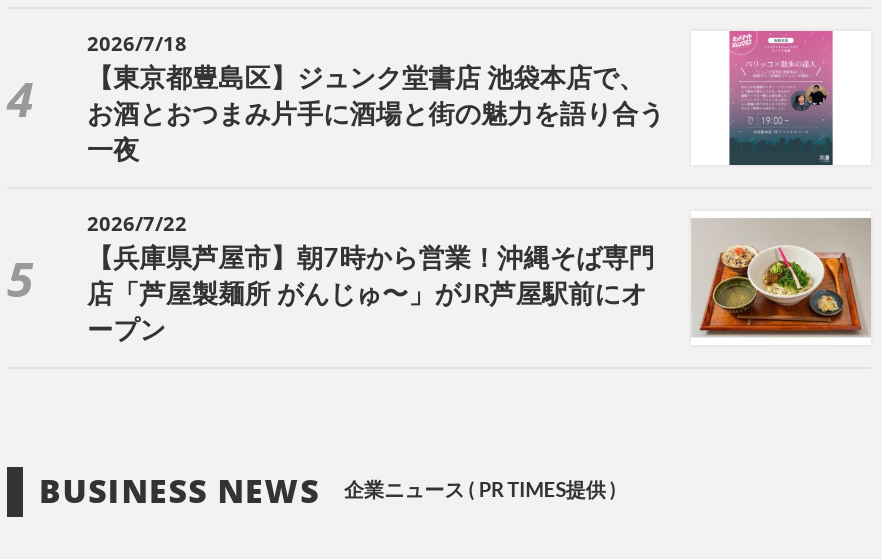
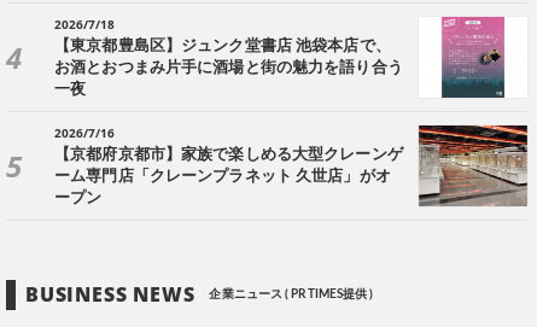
[87,209,187,237] 2026/7/22 -> [54,124,115,141] 2026/7/16
[87,211,871,345] [image] | 【兵庫県芦屋市】朝7時から営業！沖縄そば専門 -> [54,124,529,208] [image] | 【京都府京都市】家族で楽しめる大型クレーンゲ
[87,283,647,309] 店「芦屋製麺所 がんじゅ〜」がJR芦屋駅前にオ -> [54,169,391,185] ーム専門店「クレーンプラネット 久世店」がオ

